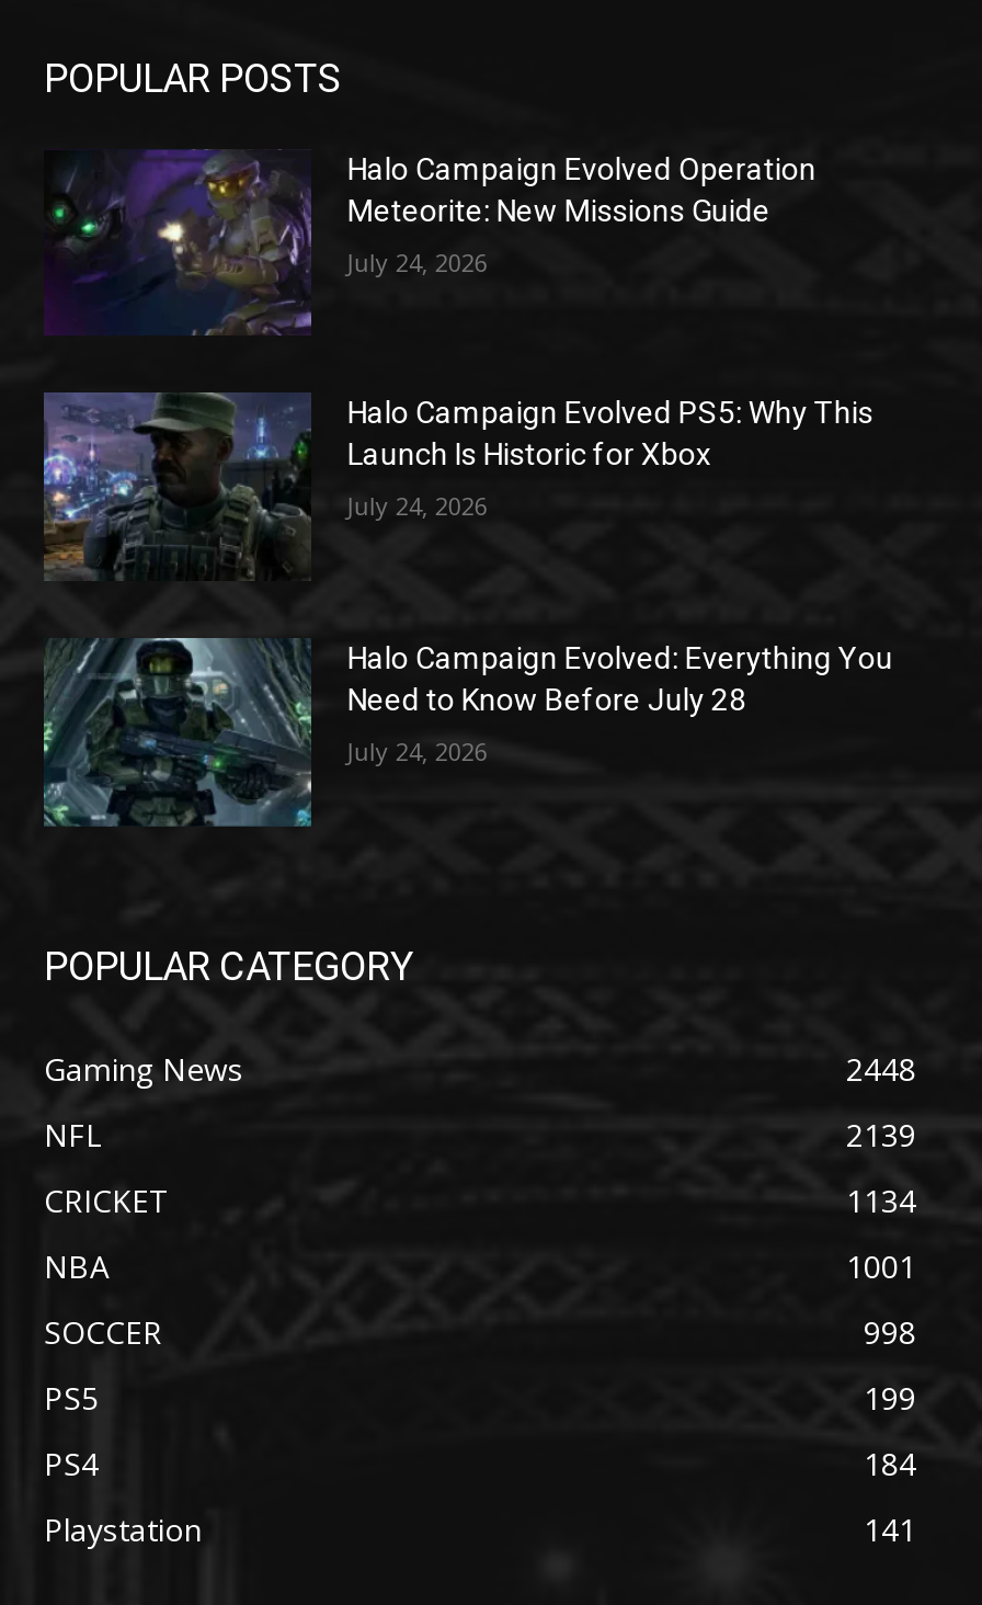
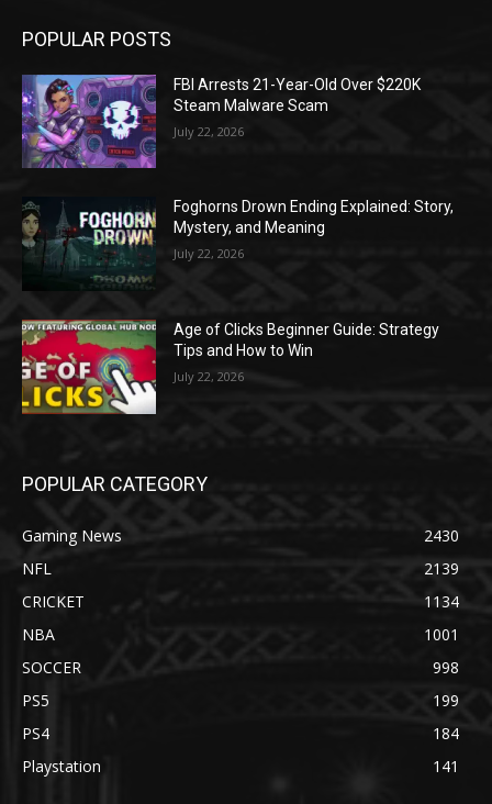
[44,149,816,335] [image] | Halo Campaign Evolved Operation | Meteorite: New Missions Guide -> [21,74,421,169] [image] | FBI Arrests 21-Year-Old Over $220K | Steam Malware Scam
[347,245,487,278] July 24, 2026 -> [174,123,244,139] July 22, 2026
[42,390,873,581] [image] | Halo Campaign Evolved PS5: Why This | Launch Is Historic for Xbox -> [22,197,454,291] [image] | Foghorns Drown Ending Explained: Story, | Mystery, and Meaning
[347,490,487,523] July 24, 2026 -> [174,245,244,262] July 22, 2026
[42,636,893,829] [image] | Halo Campaign Evolved: Everything You | Need to Know Before July 28 -> [21,319,440,415] [image] | Age of Clicks Beginner Guide: Strategy | Tips and How to Win
[347,735,487,767] July 24, 2026 -> [174,368,244,384] July 22, 2026
[846,1047,916,1089] 2448 -> [424,525,459,546] 2430

